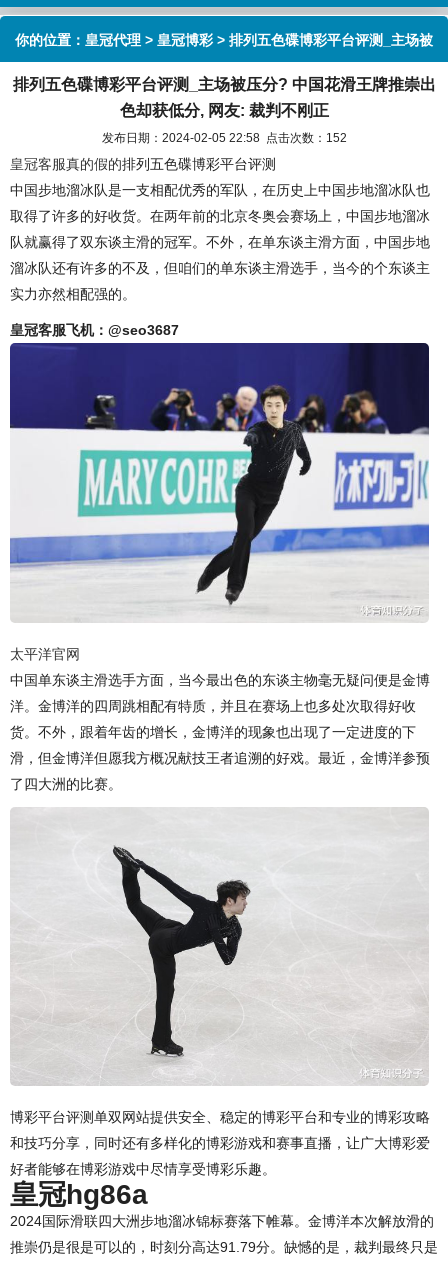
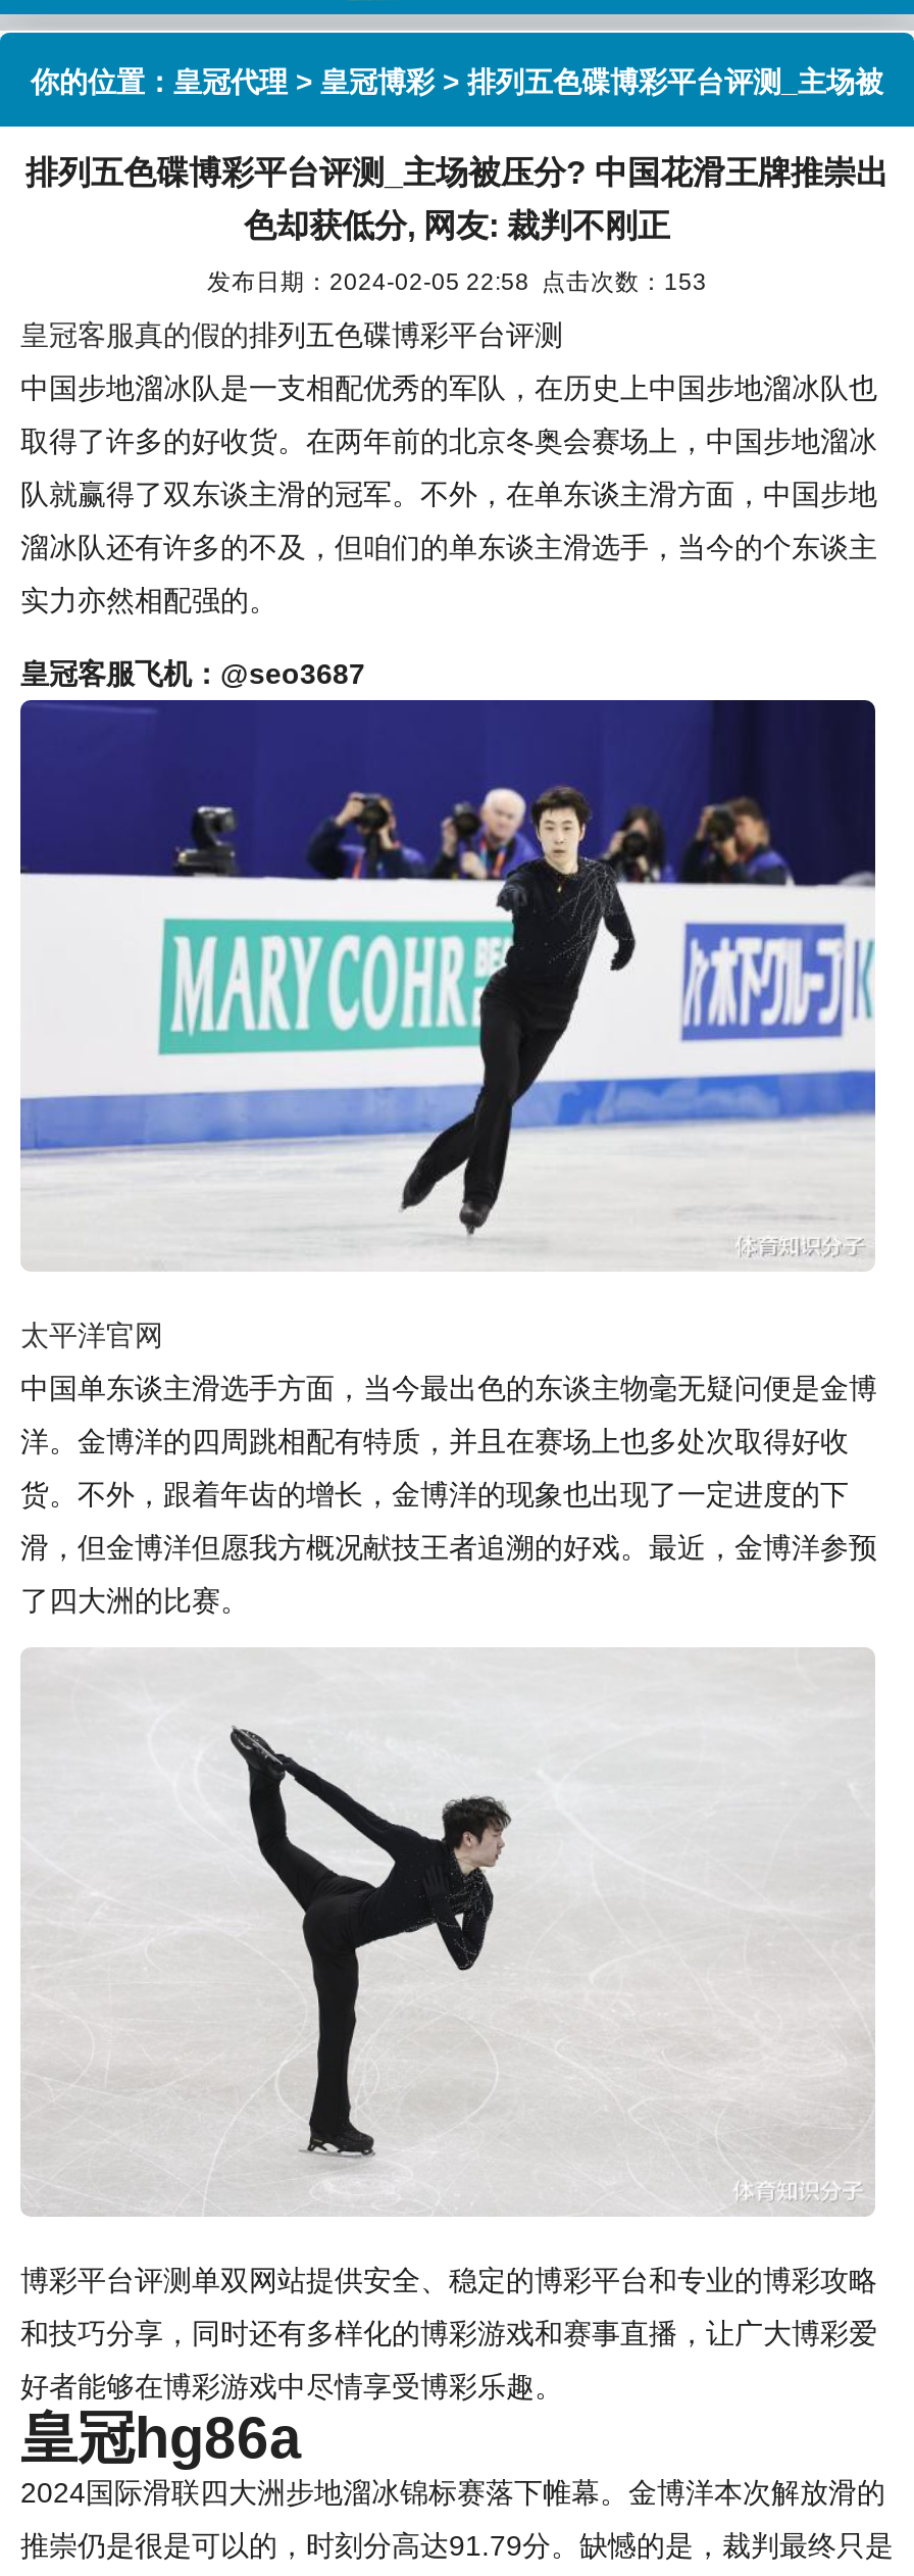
[101,131,346,144] 发布日期：2024-02-05 22:58 点击次数：152 -> [207,267,707,294] 发布日期：2024-02-05 22:58 点击次数：153

